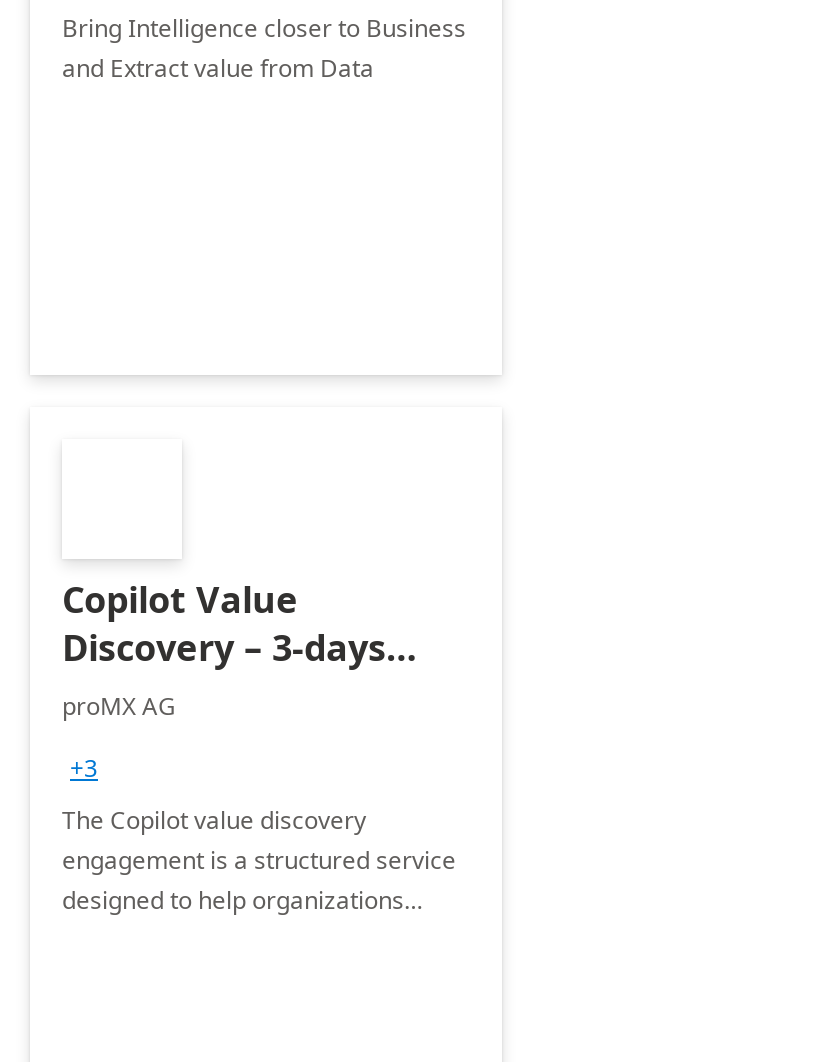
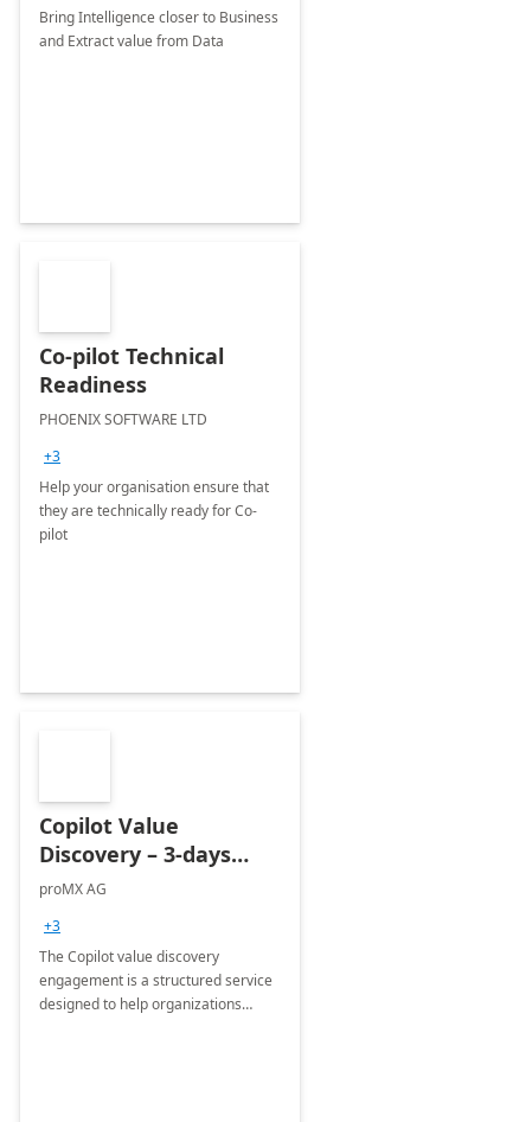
none -> [39,342,269,544] Co-pilot Technical | Readiness | PHOENIX SOFTWARE LTD | +3 | Help your organisation ensure that | they are technically ready for Co- | pilot

